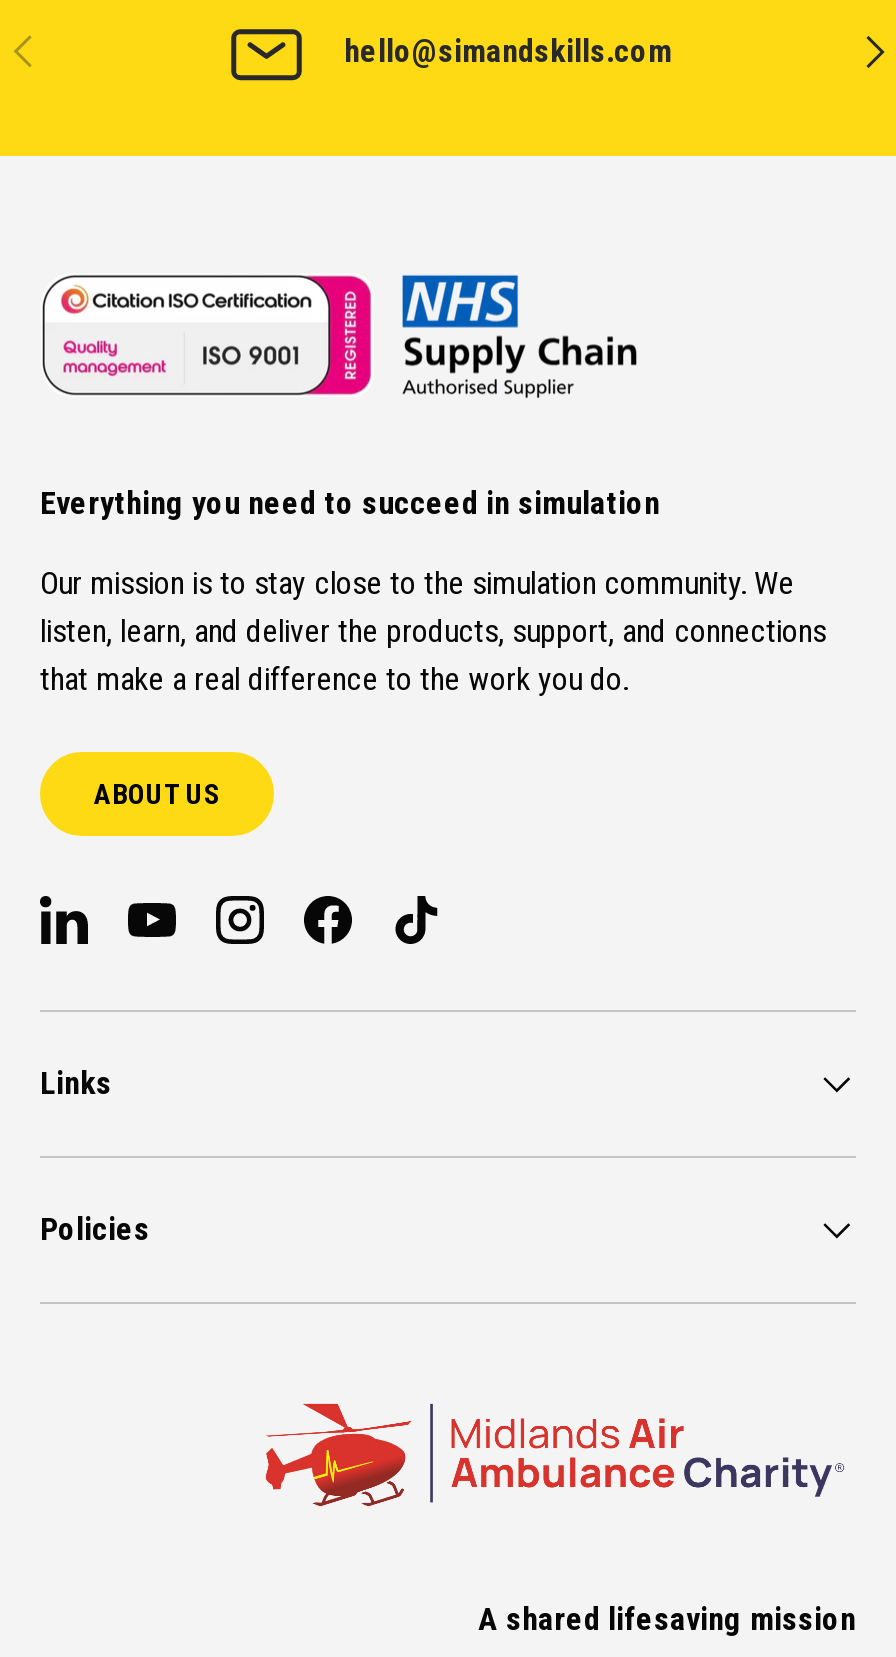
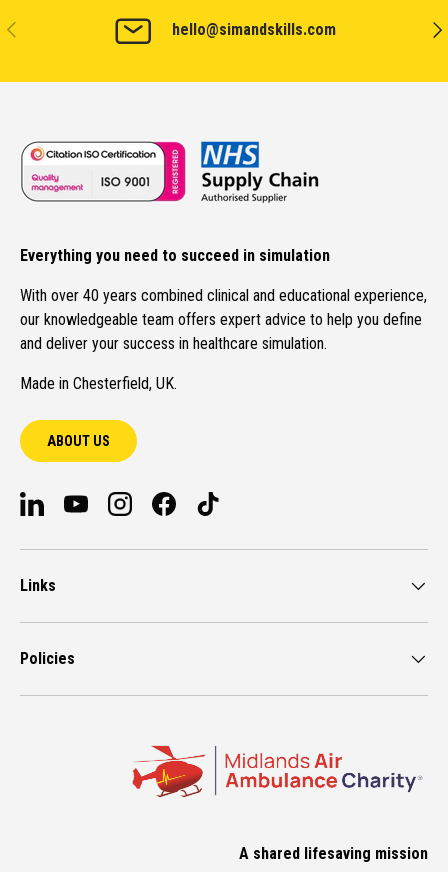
[40,565,826,699] Our mission is to stay close to the simulation community. We | listen, learn, and deliver the products, support, and connections | that make a real difference to the work you do. -> [20,286,427,393] With over 40 years combined clinical and educational experience, | our knowledgeable team offers expert advice to help you define | and deliver your success in healthcare simulation. | Made in Chesterfield, UK.

